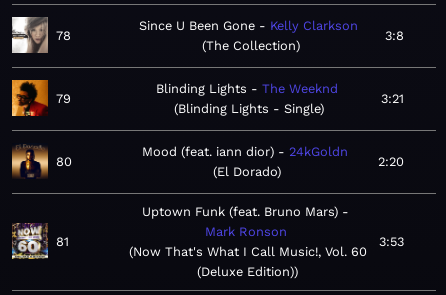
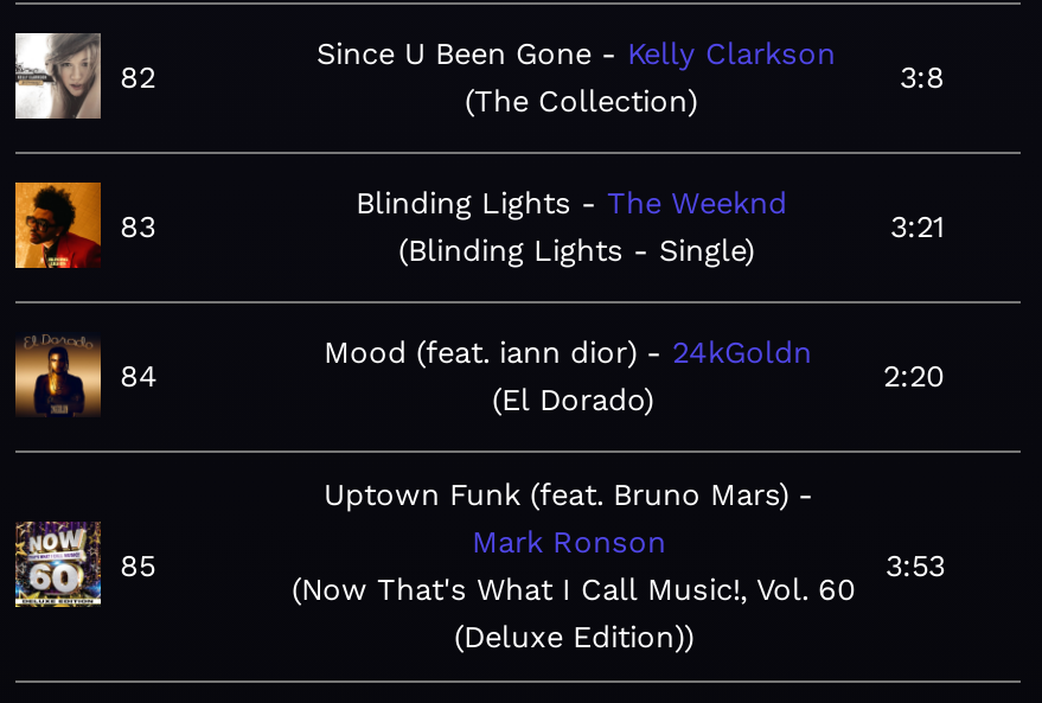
[56,28,71,43] 78 -> [120,60,155,96] 82
[56,91,71,106] 79 -> [120,210,155,245] 83
[56,154,72,169] 80 -> [120,359,158,395] 84
[56,234,69,249] 81 -> [120,549,155,584] 85

